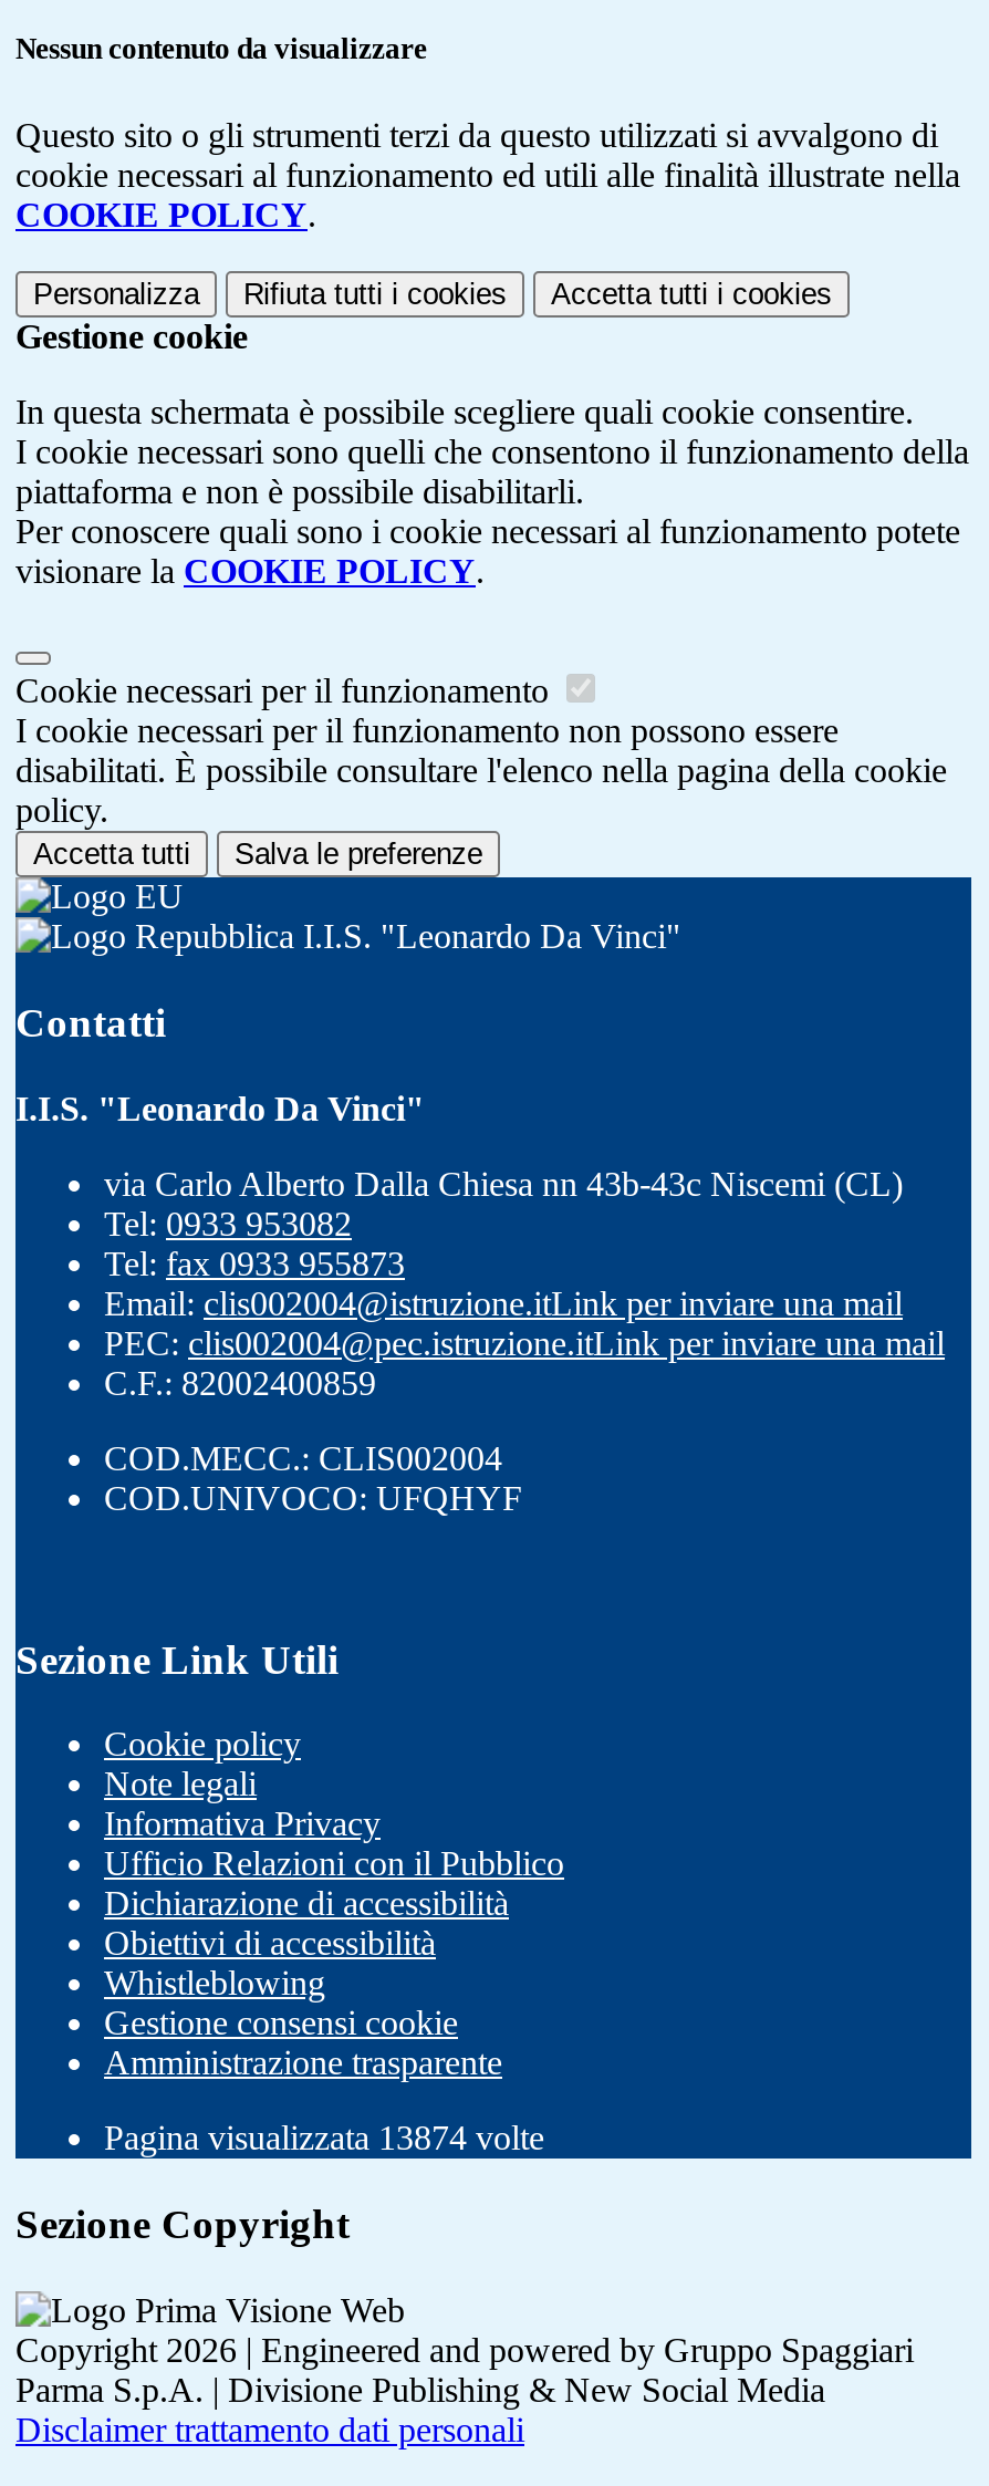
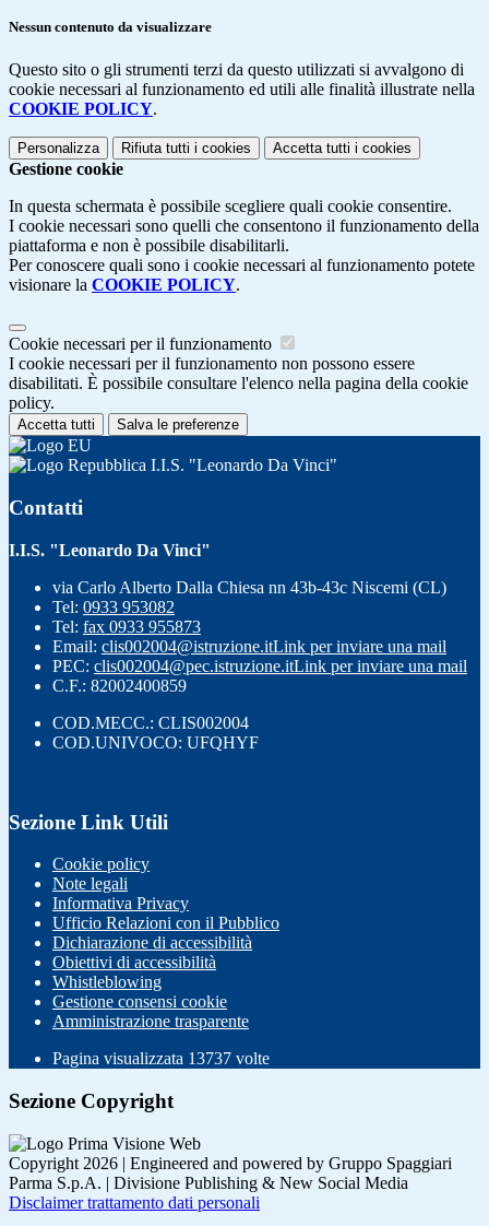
[104,2119,544,2157] Pagina visualizzata 13874 volte -> [52,1049,270,1068] Pagina visualizzata 13737 volte

